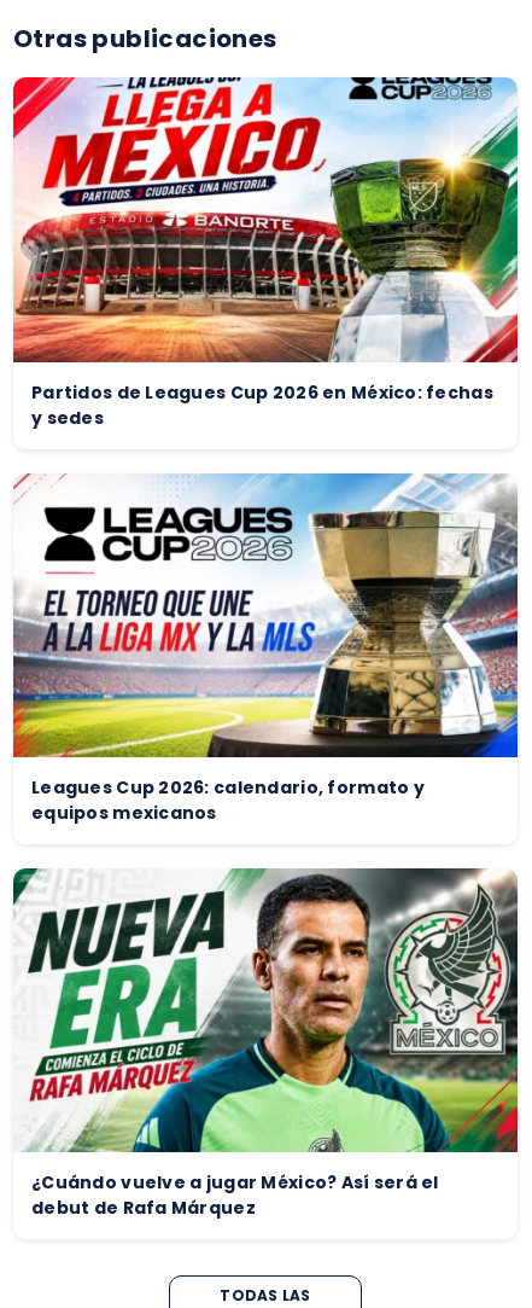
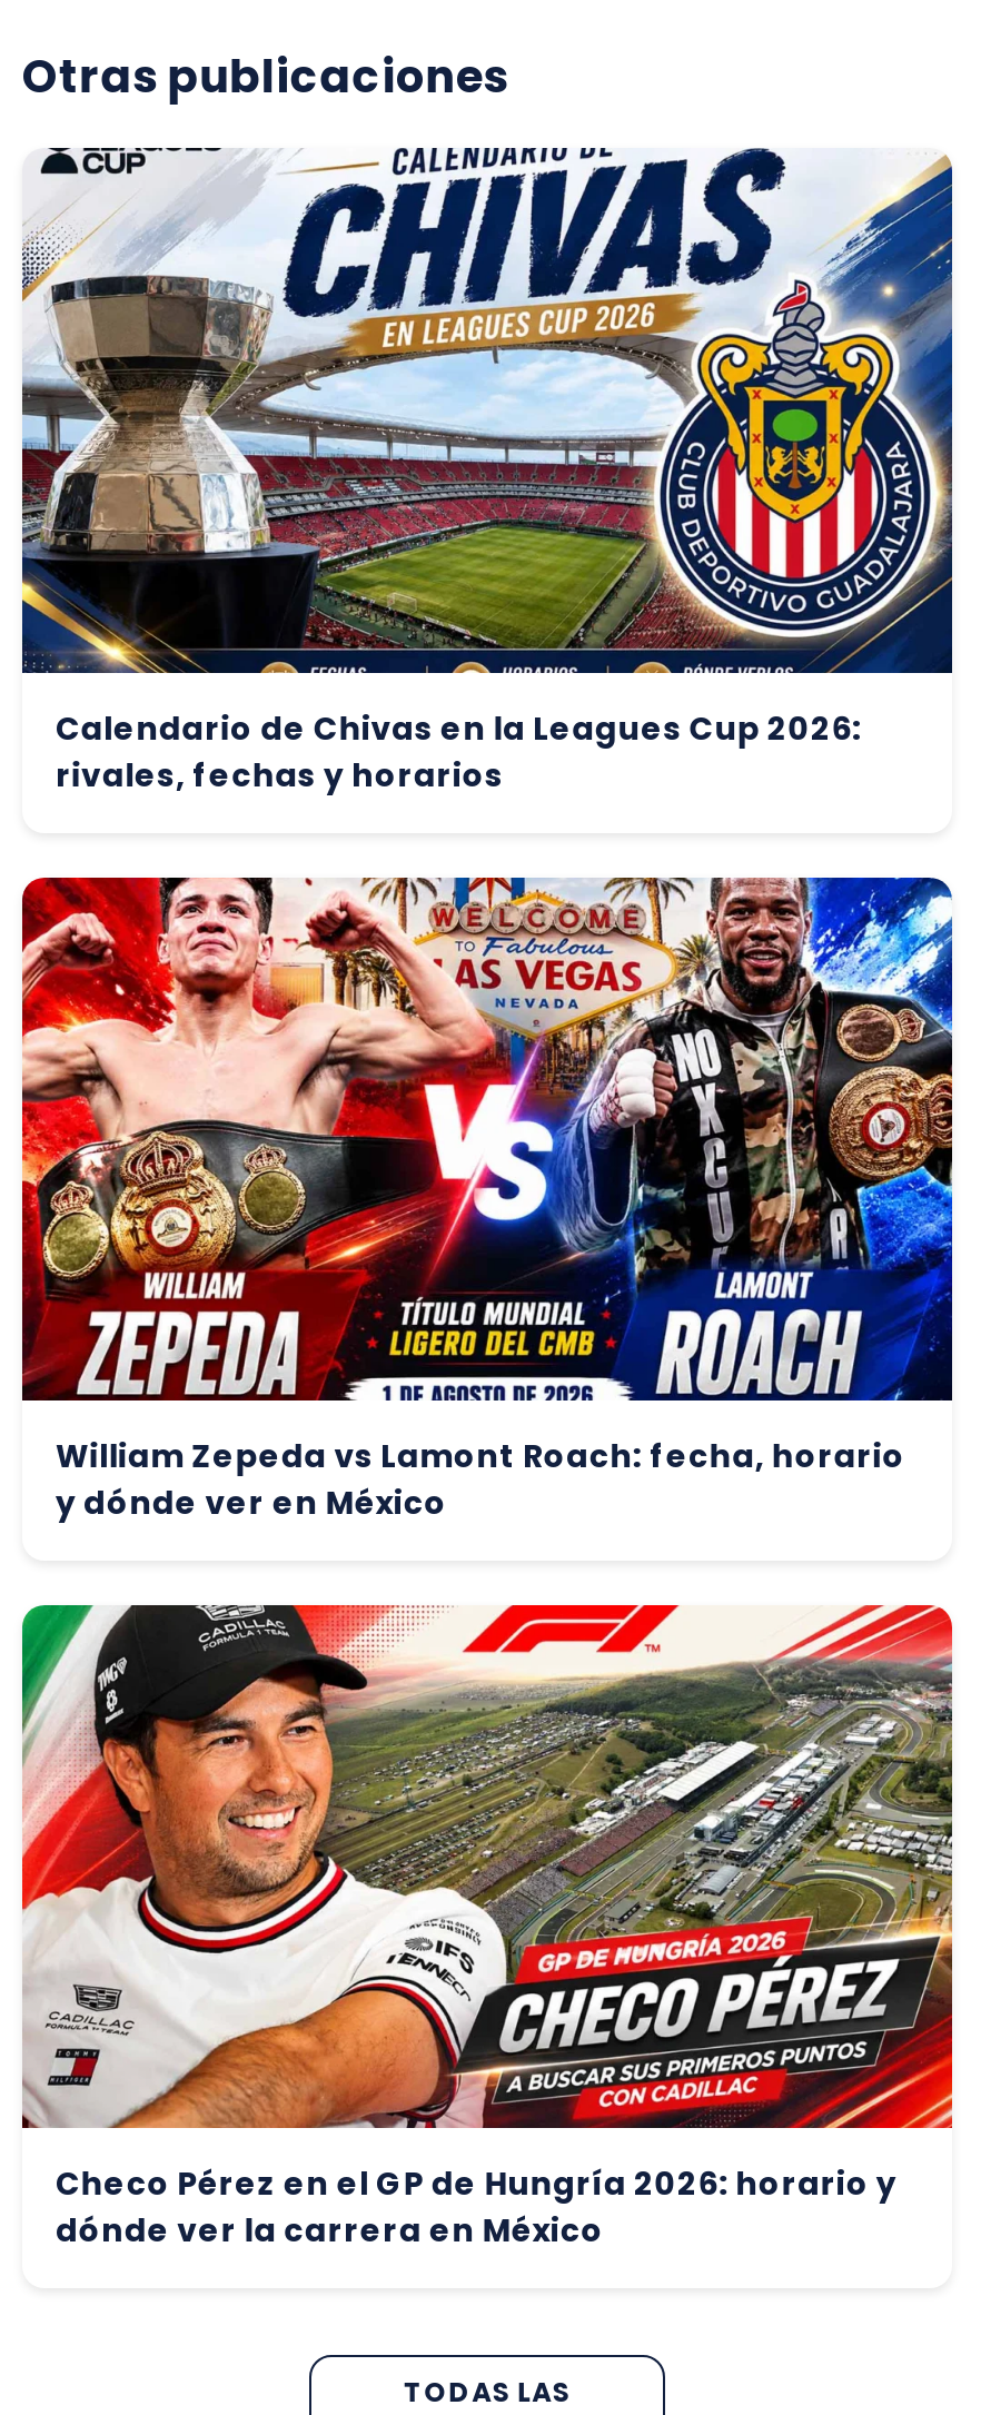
[12,76,519,429] [image] | Partidos de Leagues Cup 2026 en México: fechas | y sedes -> [20,146,954,796] [image] | Calendario de Chivas en la Leagues Cup 2026: | rivales, fechas y horarios
[12,472,519,824] [image] | Leagues Cup 2026: calendario, formato y | equipos mexicanos -> [20,875,954,1524] [image] | William Zepeda vs Lamont Roach: fecha, horario | y dónde ver en México
[13,867,519,1220] [image] | ¿Cuándo vuelve a jugar México? Así será el | debut de Rafa Márquez -> [20,1603,954,2252] [image] | Checo Pérez en el GP de Hungría 2026: horario y | dónde ver la carrera en México

